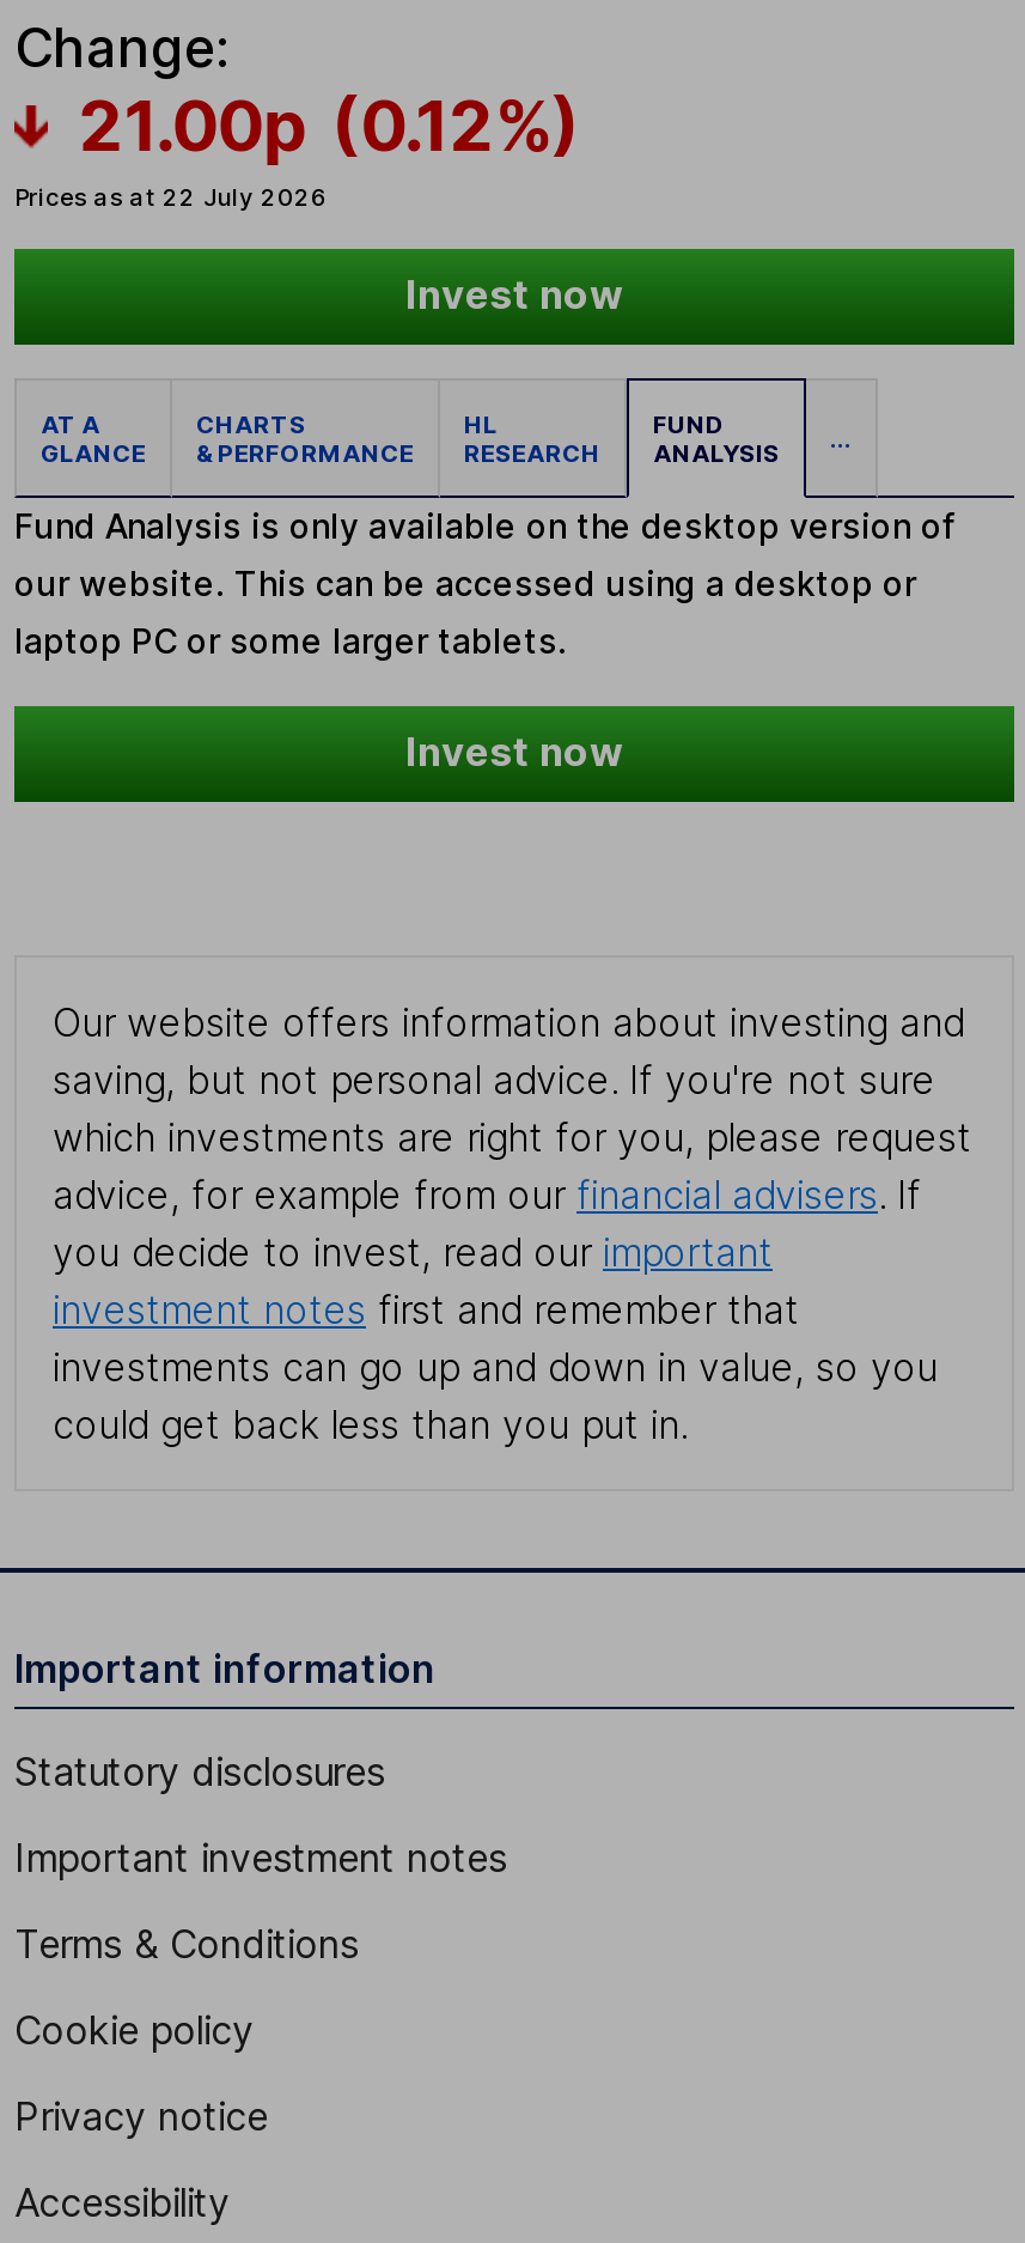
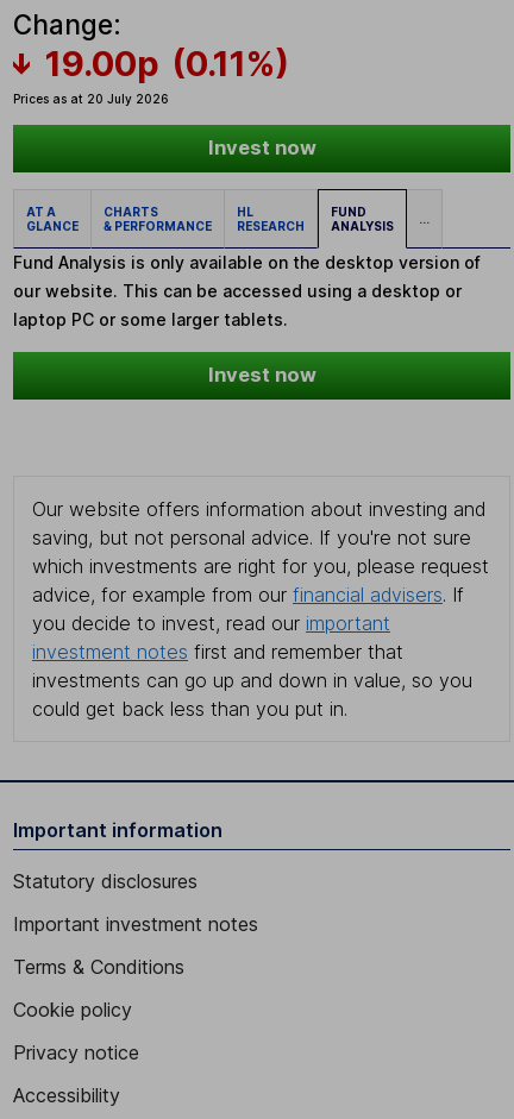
[14,83,580,211] 21.00p (0.12%) | Prices as at 22 July 2026 -> [13,42,289,106] 19.00p (0.11%) | Prices as at 20 July 2026

